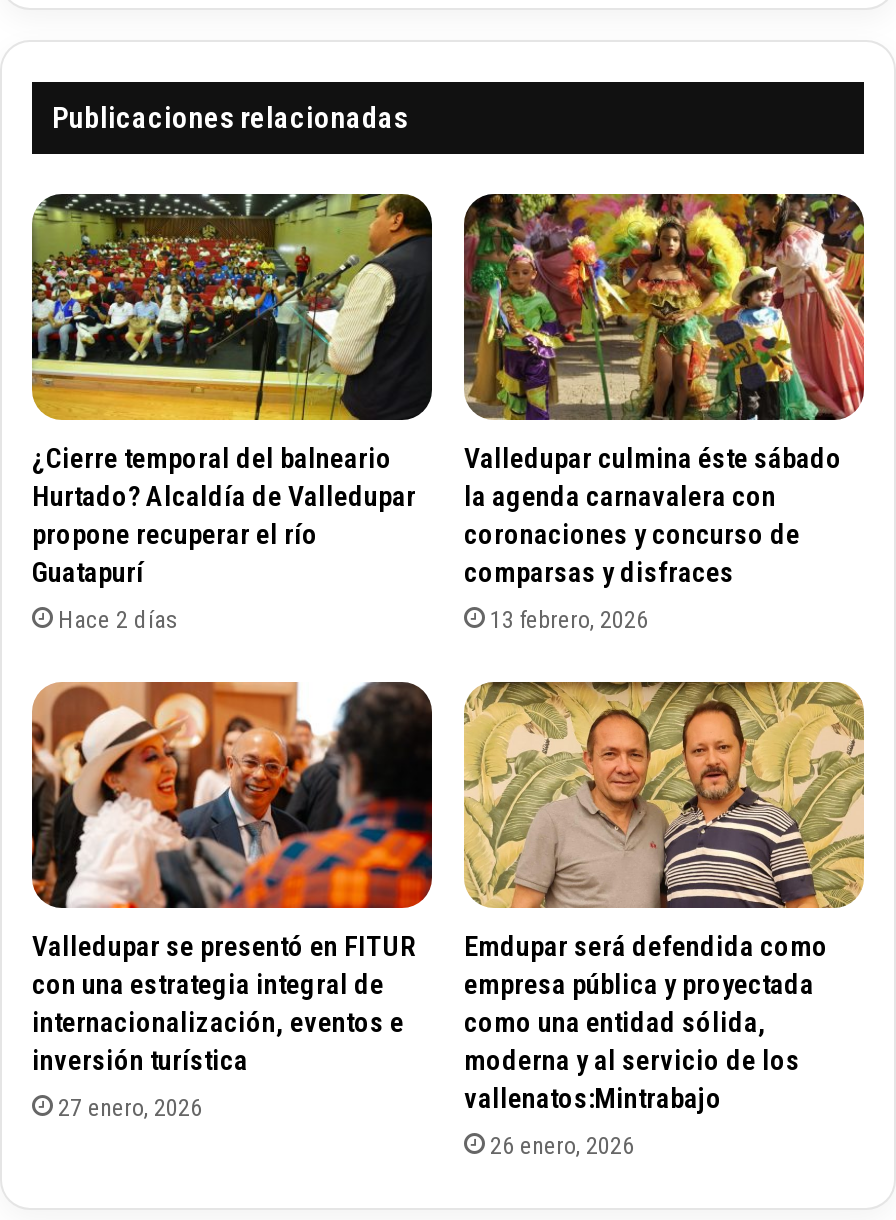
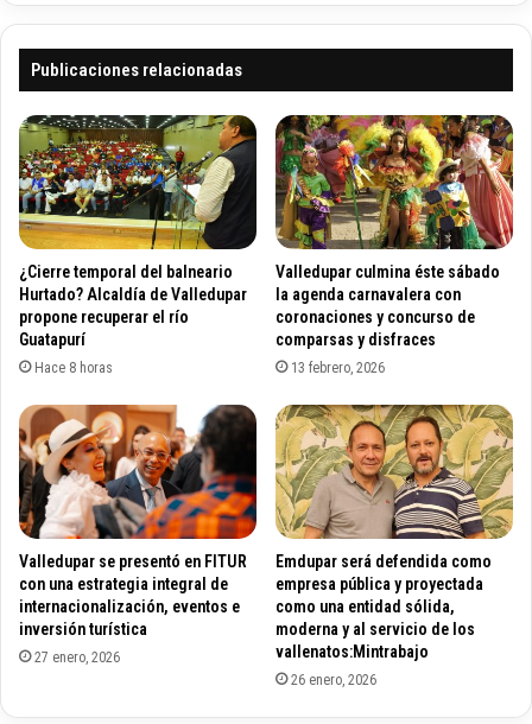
[58,607,178,635] Hace 2 días -> [34,360,113,377] Hace 8 horas

